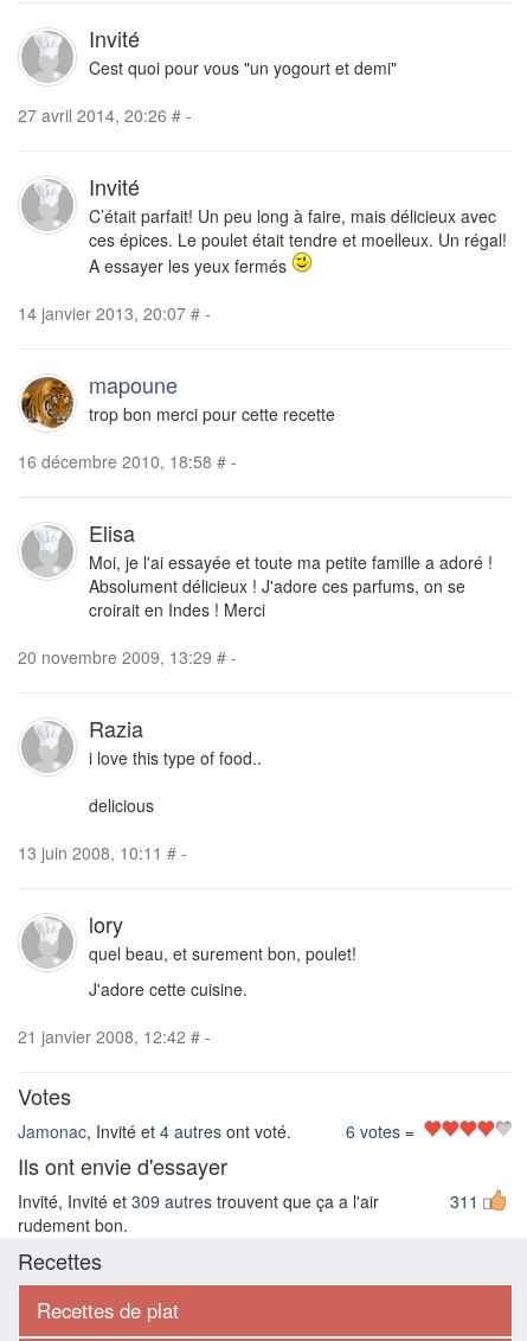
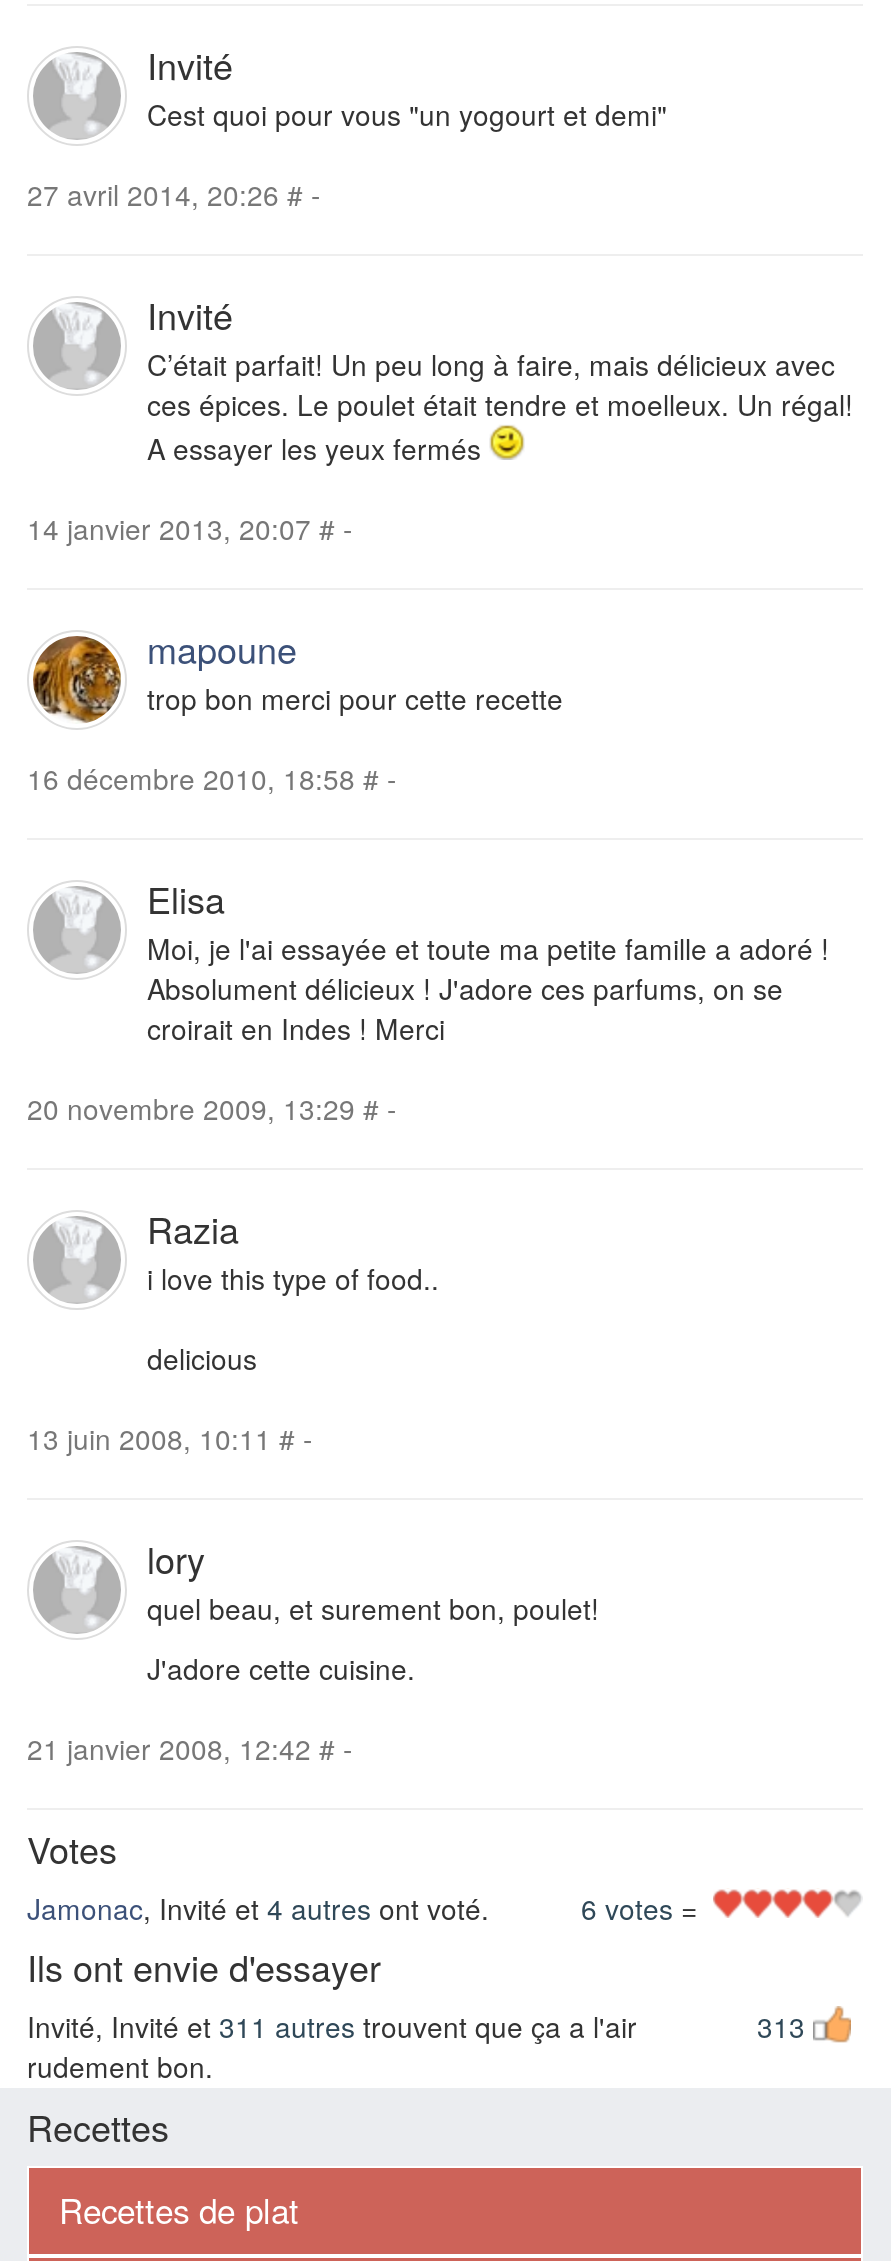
[18,1189,379,1213] Invité, Invité et 309 autres trouvent que ça a l'air -> [27,2006,637,2046] Invité, Invité et 311 autres trouvent que ça a l'air
[450,1189,478,1213] 311 -> [757,2006,805,2046] 313

